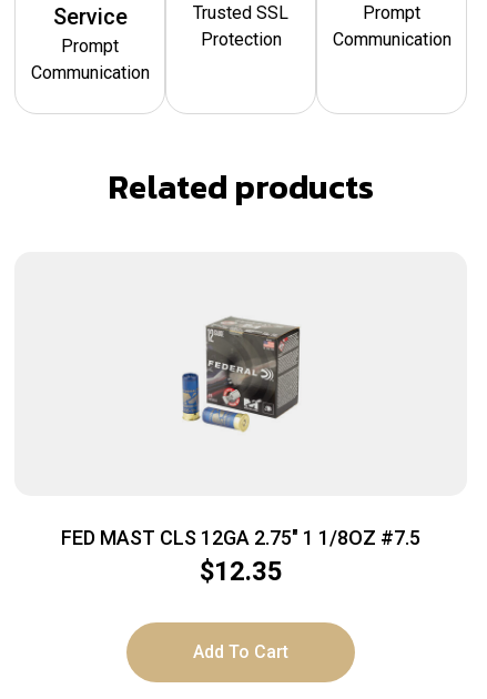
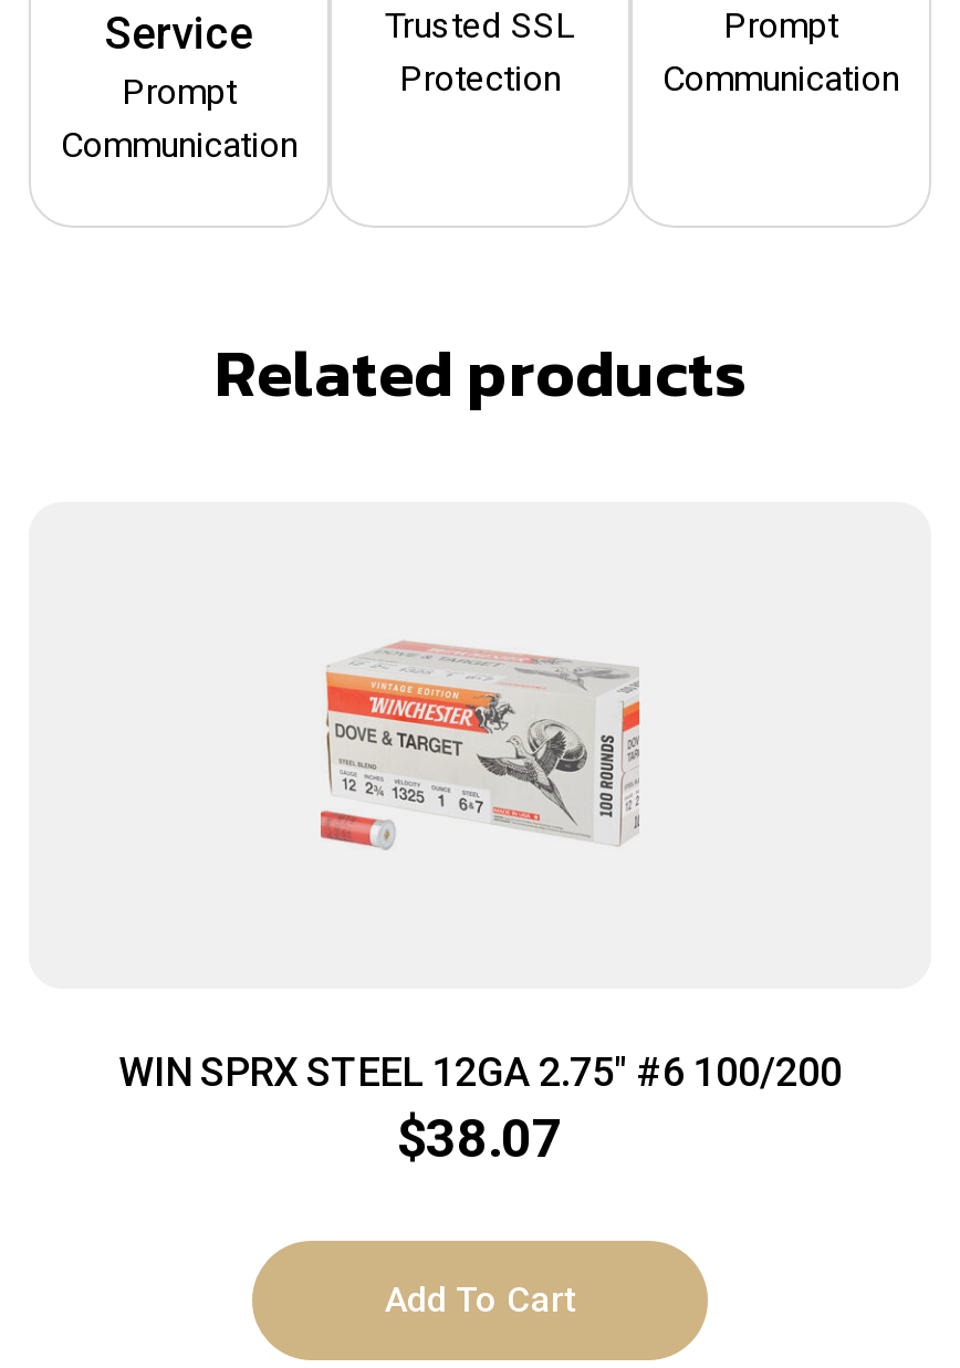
[161,316,321,433] [image] -> [319,633,641,860] [image]
[61,526,420,587] FED MAST CLS 12GA 2.75″ 1 1/8OZ #7.5 | $12.35 -> [118,1049,842,1170] WIN SPRX STEEL 12GA 2.75″ #6 100/200 | $38.07

